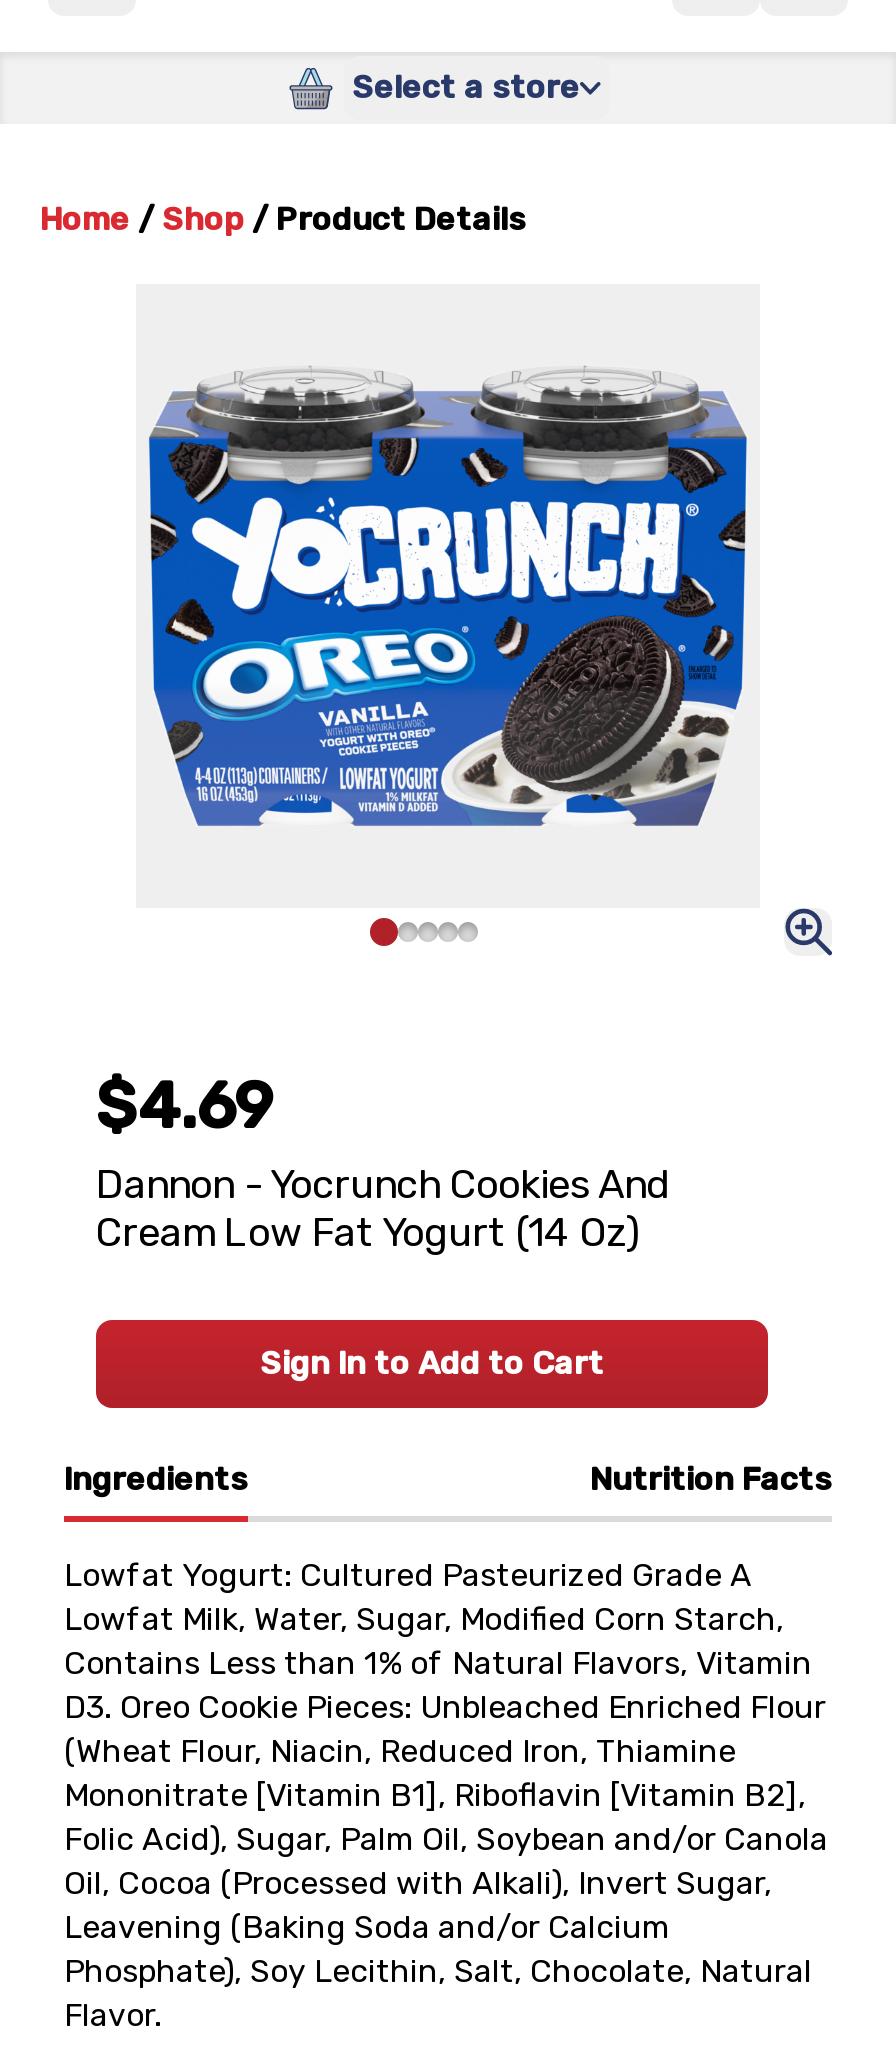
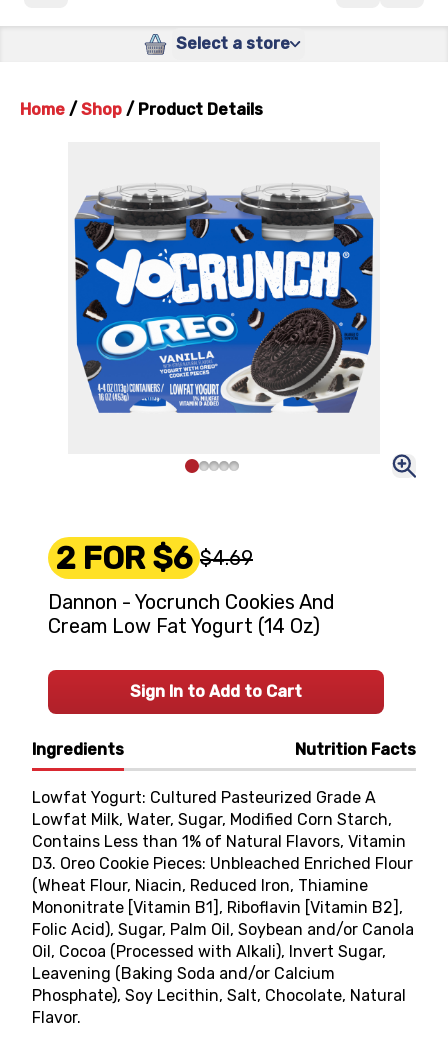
[96,1068,274,1144] $4.69 -> [56,539,253,577] 2 FOR $6 $4.69

